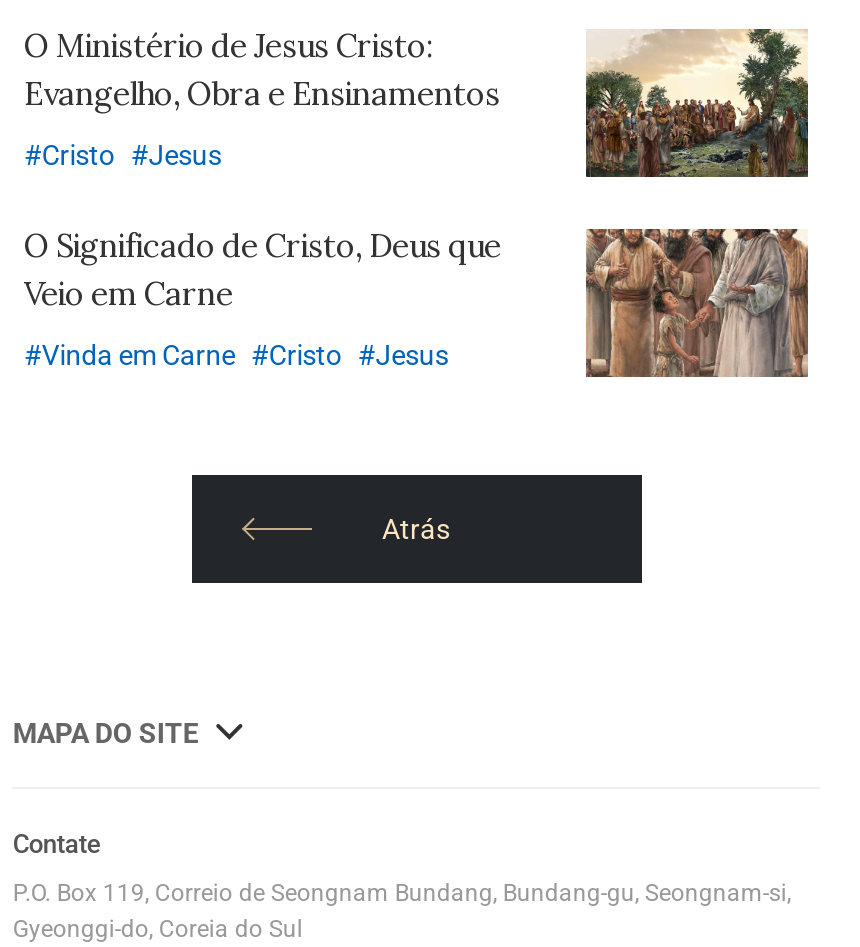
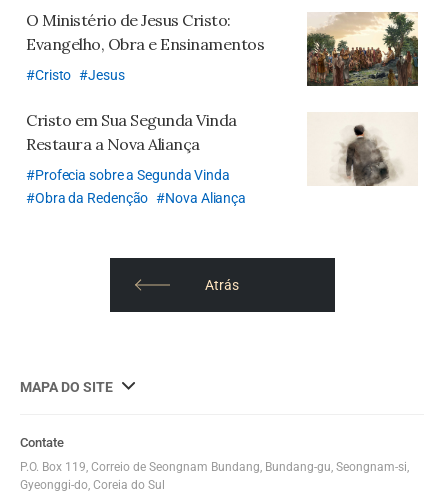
[24,225,501,313] O Significado de Cristo, Deus que | Veio em Carne -> [26,110,236,154] Cristo em Sua Segunda Vinda | Restaura a Nova Aliança
[584,227,810,379] [image] -> [308,113,418,186] [image]
[42,339,448,371] Vinda em Carne | Cristo | Jesus -> [35,167,246,206] Profecia sobre a Segunda Vinda | Obra da Redenção | Nova Aliança

